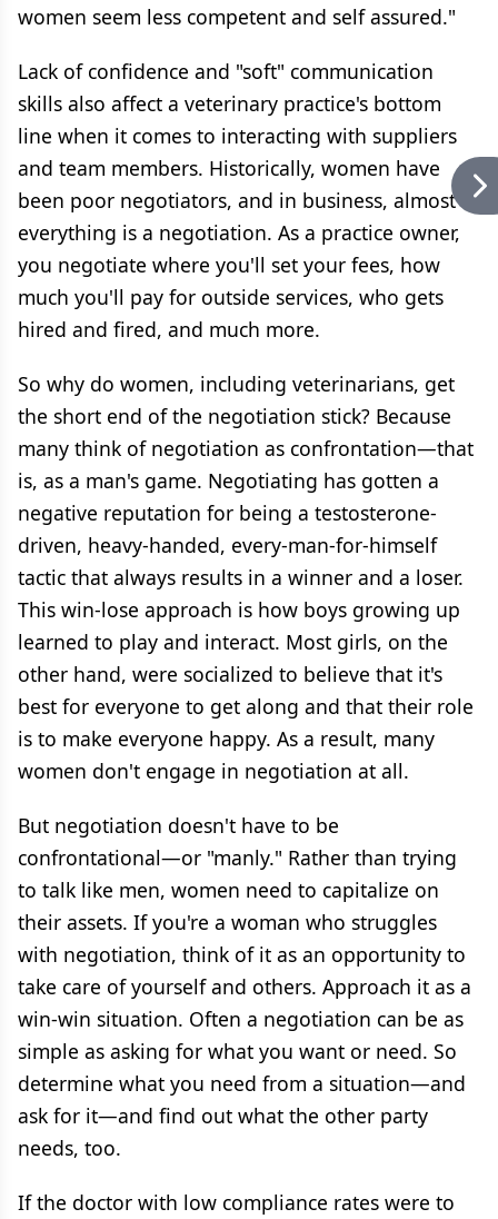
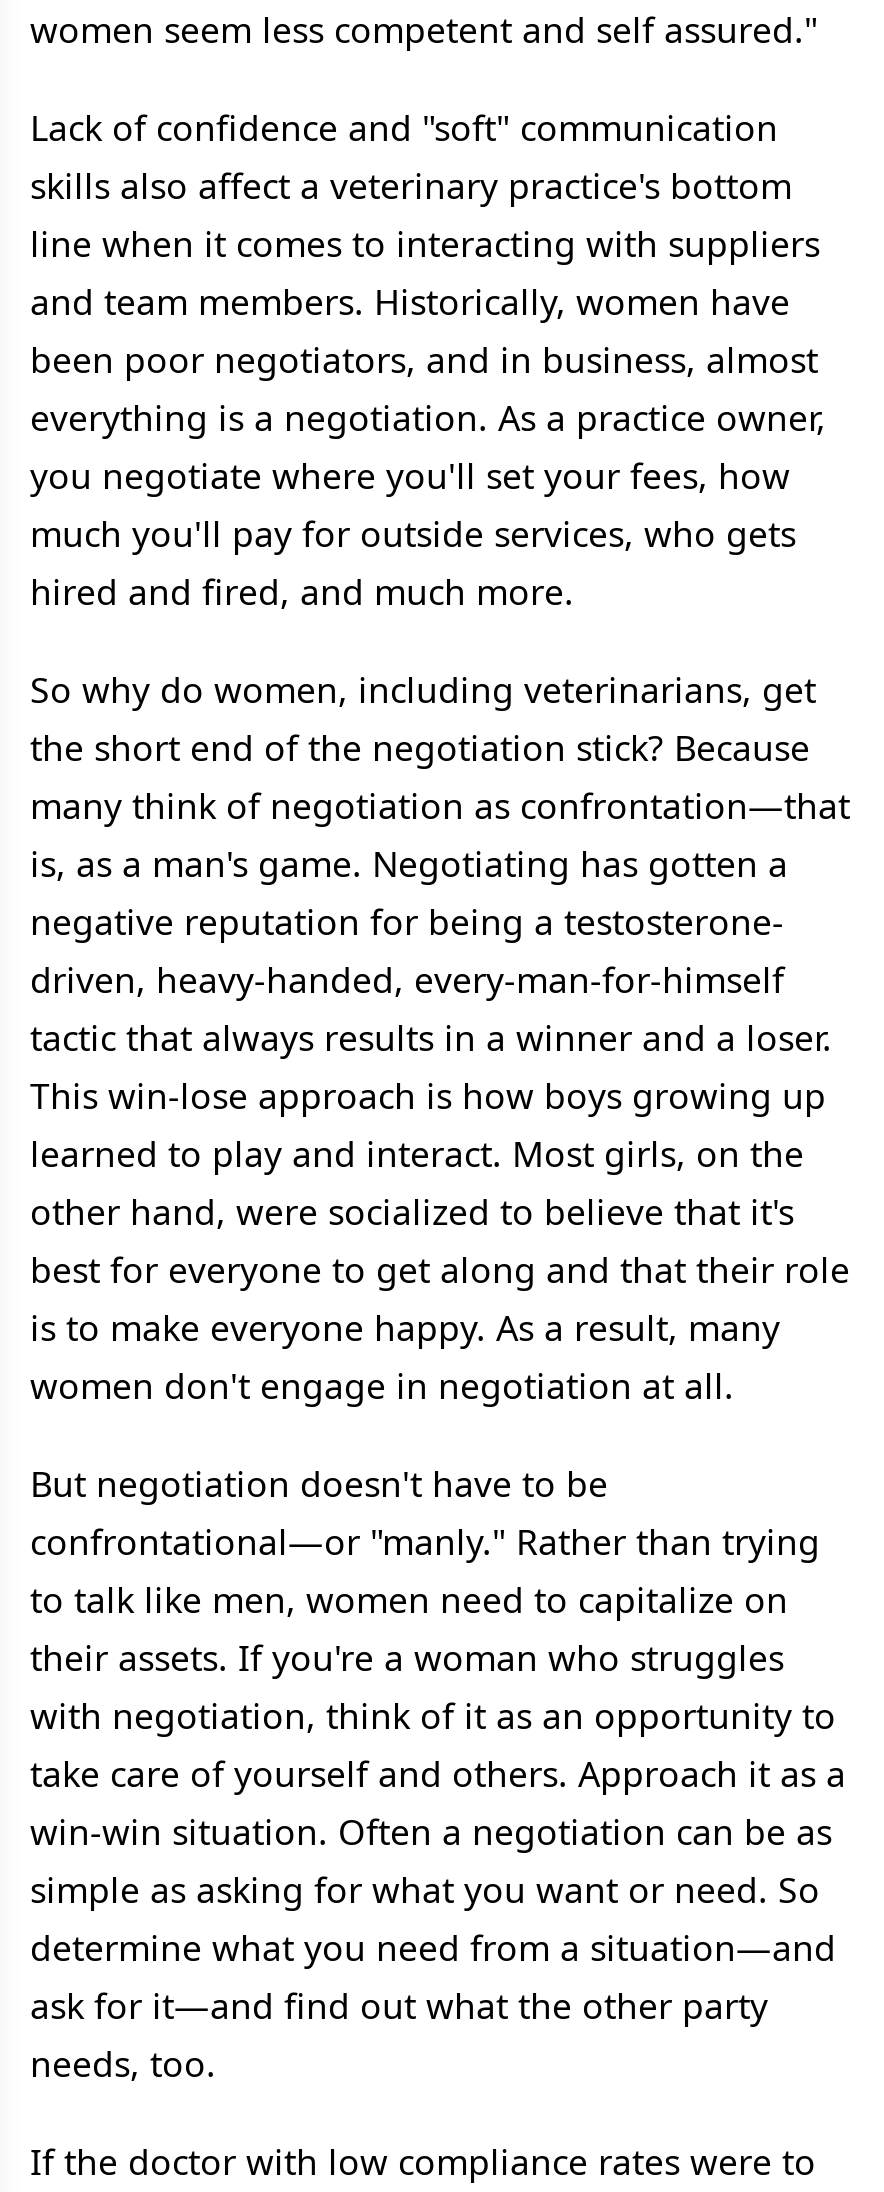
[450,156,495,216] [image] -> none

